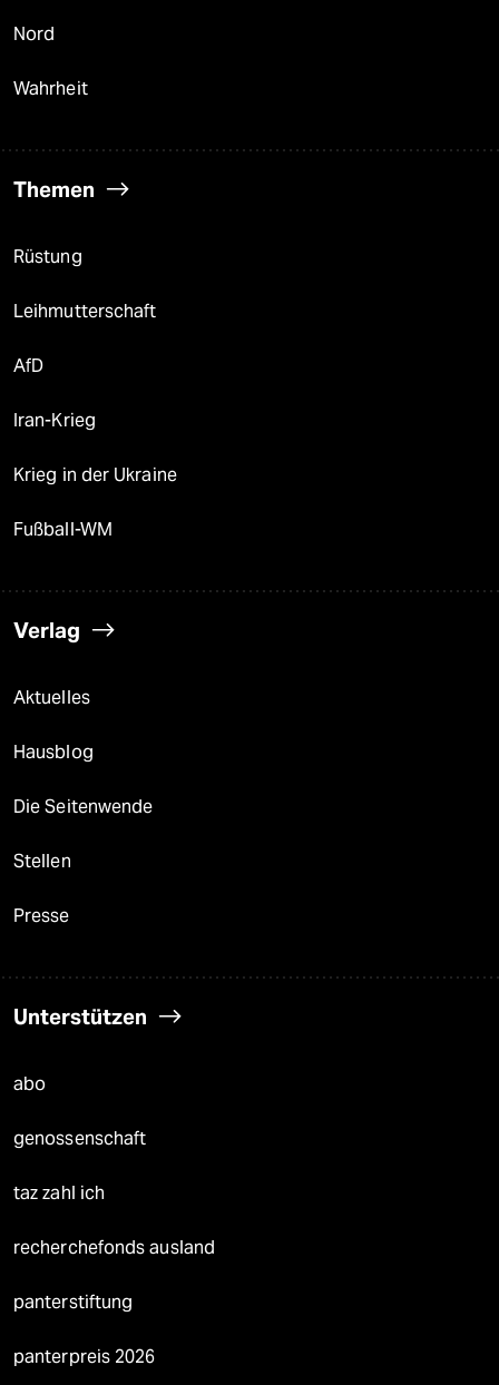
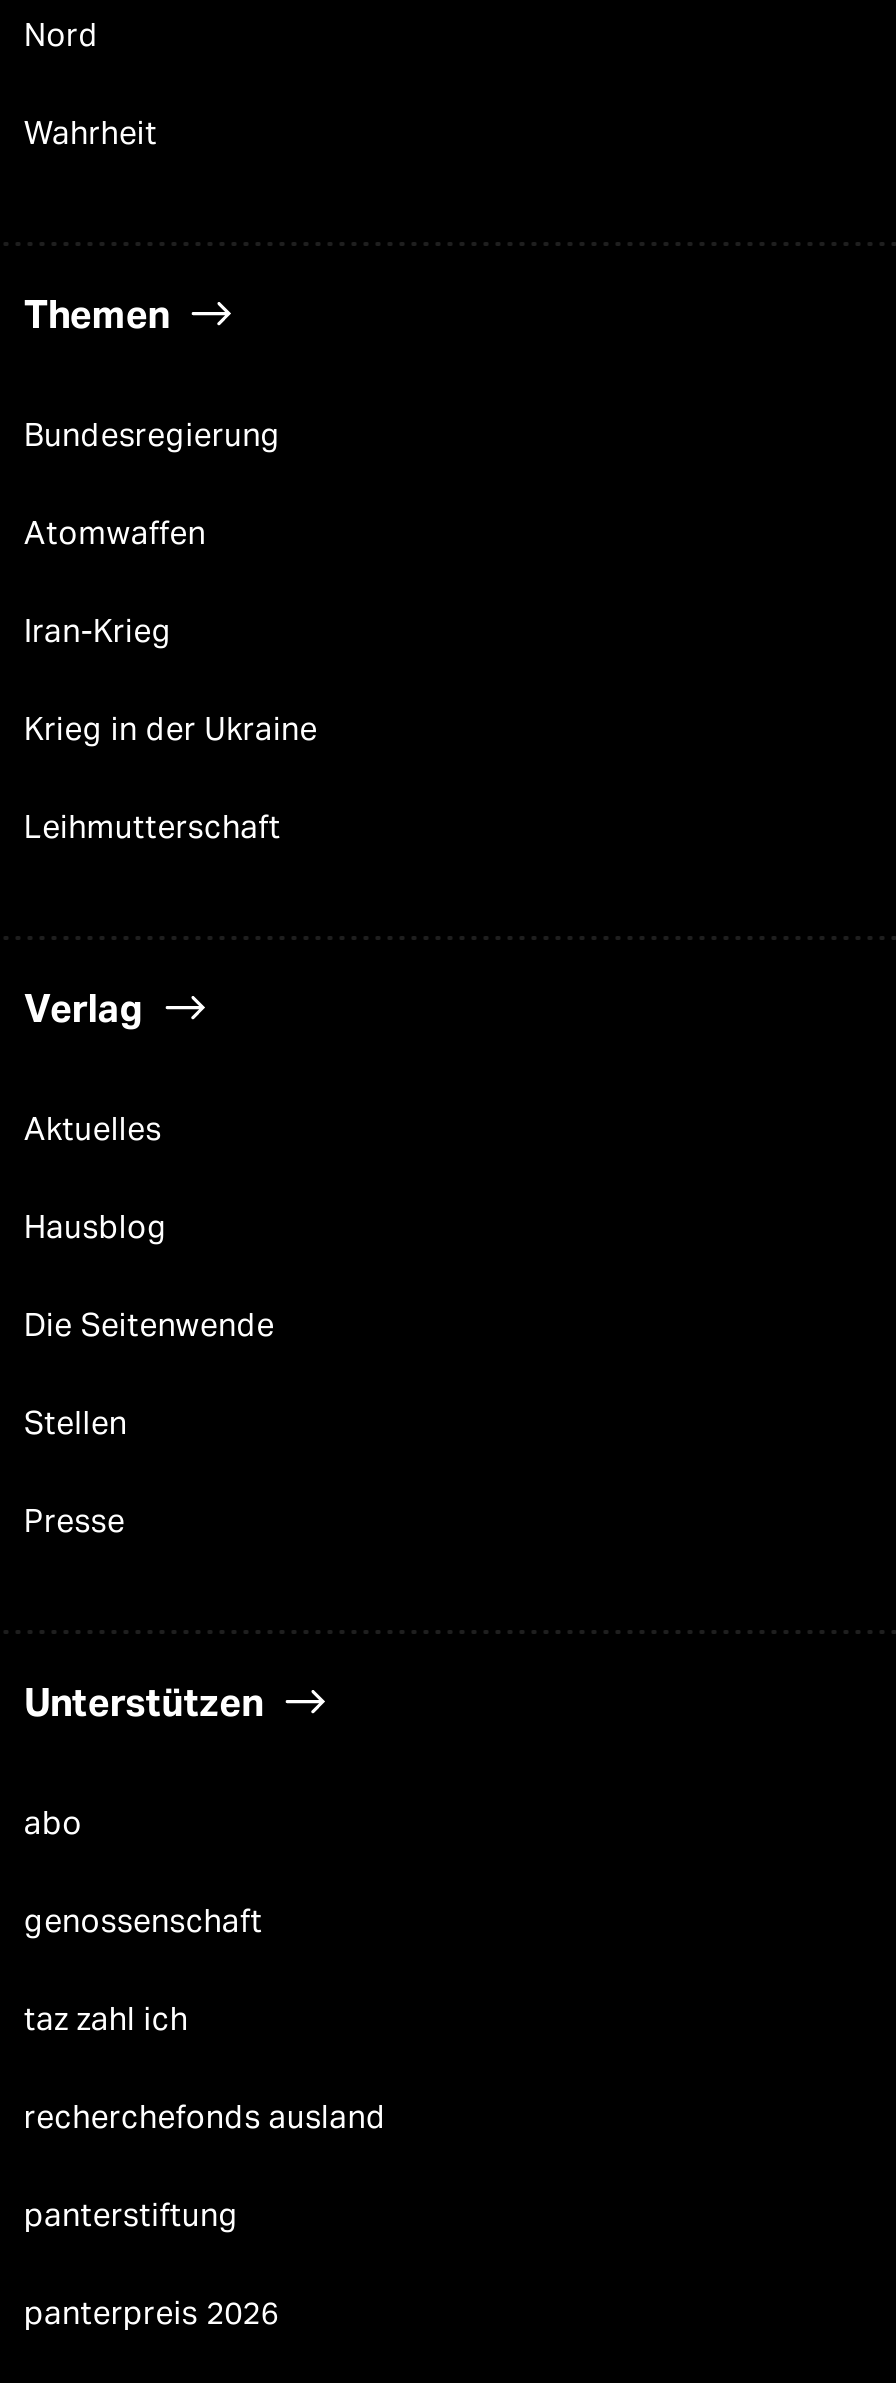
[13,246,82,376] Rüstung | AfD -> [24,416,281,552] Bundesregierung | Atomwaffen
moved [13,301,156,322] -> [24,808,281,846]: Leihmutterschaft
[13,519,112,540] Fußball-WM -> none

